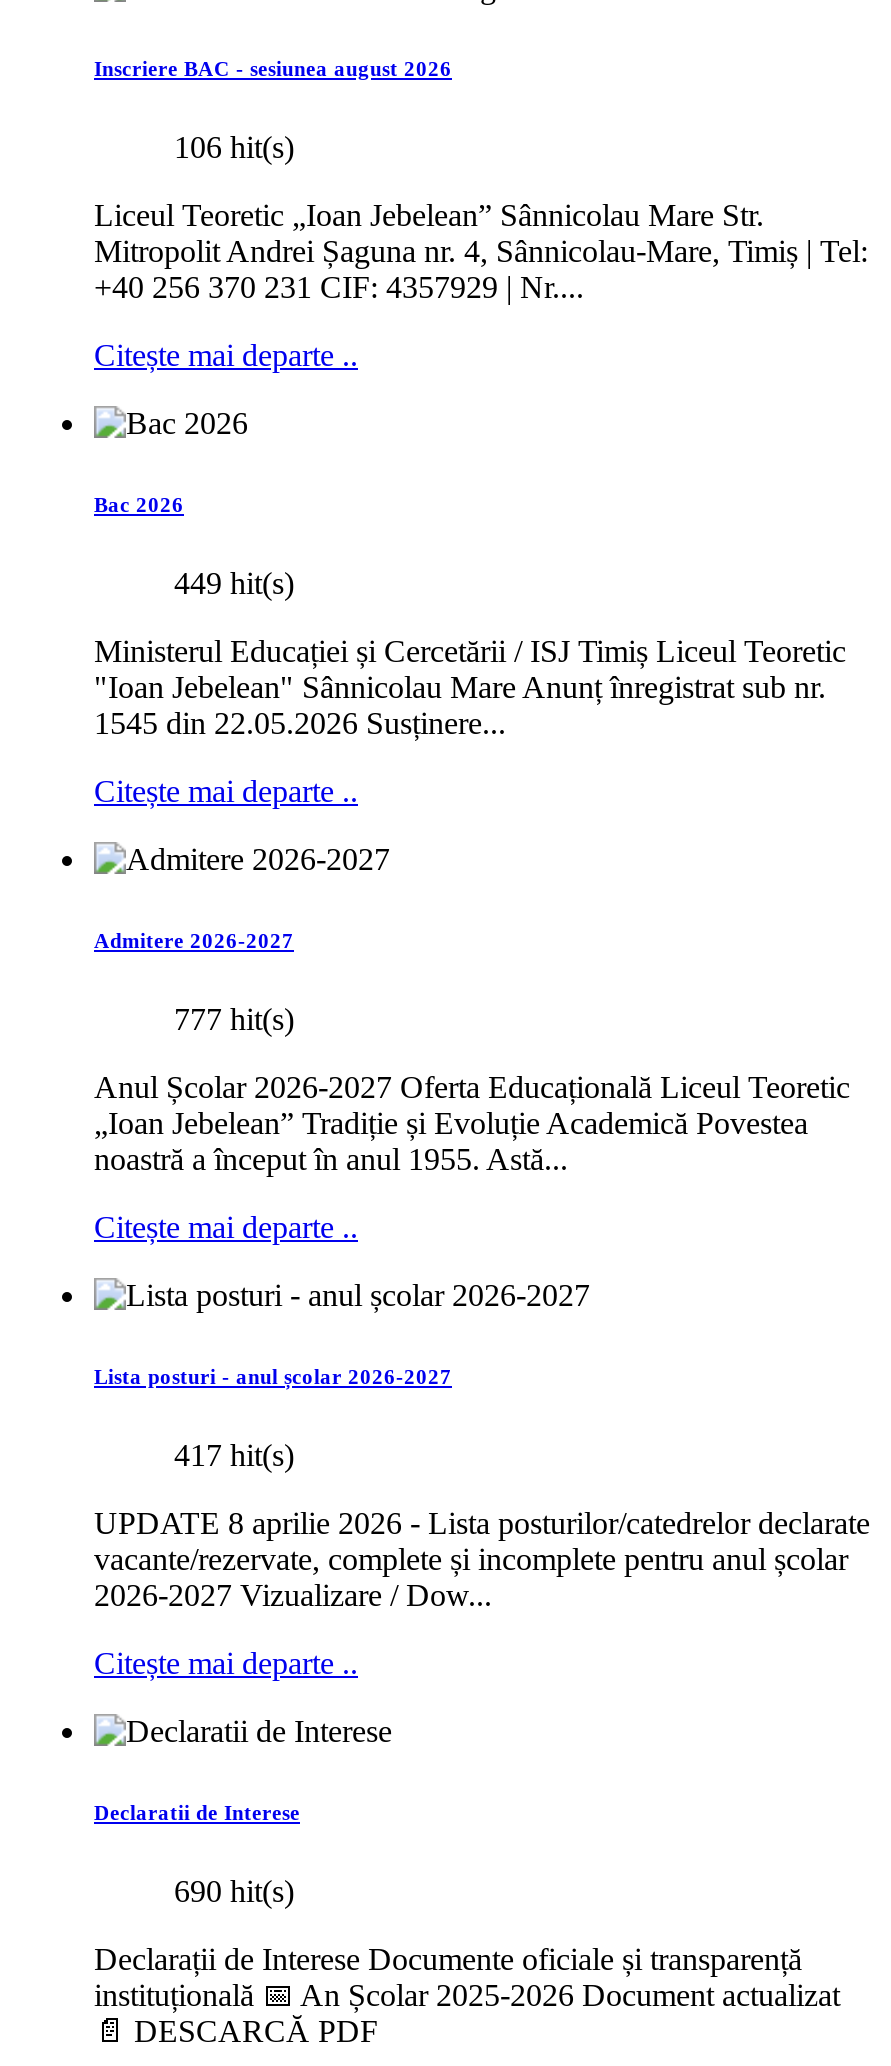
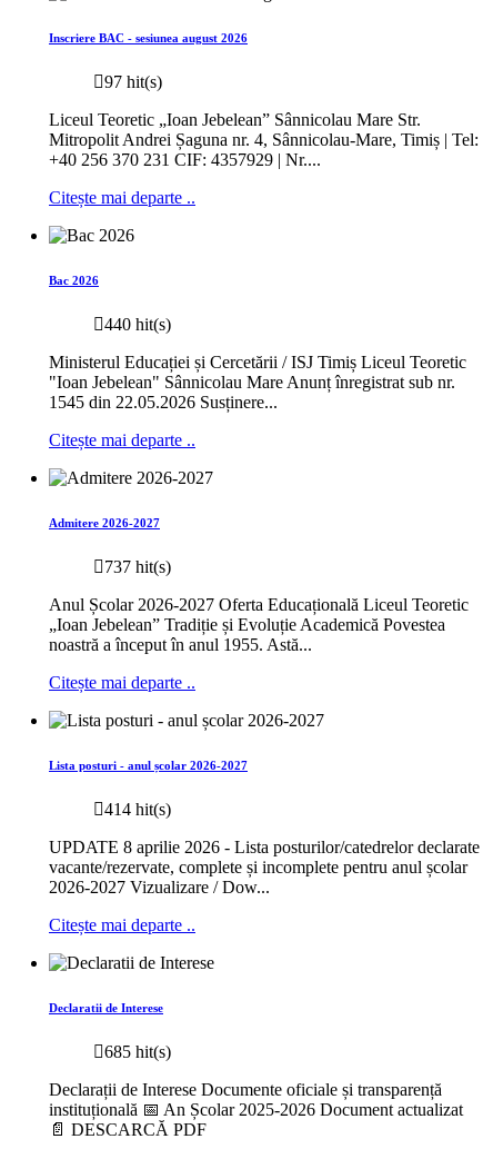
[174,130,294,164] 106 hit(s) -> [104,72,162,91] 97 hit(s)
[174,565,294,599] 449 hit(s) -> [104,314,171,333] 440 hit(s)
[174,1001,294,1035] 777 hit(s) -> [104,557,171,576] 737 hit(s)
[174,1437,294,1471] 417 hit(s) -> [104,799,171,818] 414 hit(s)
[174,1873,294,1907] 690 hit(s) -> [104,1042,171,1061] 685 hit(s)

